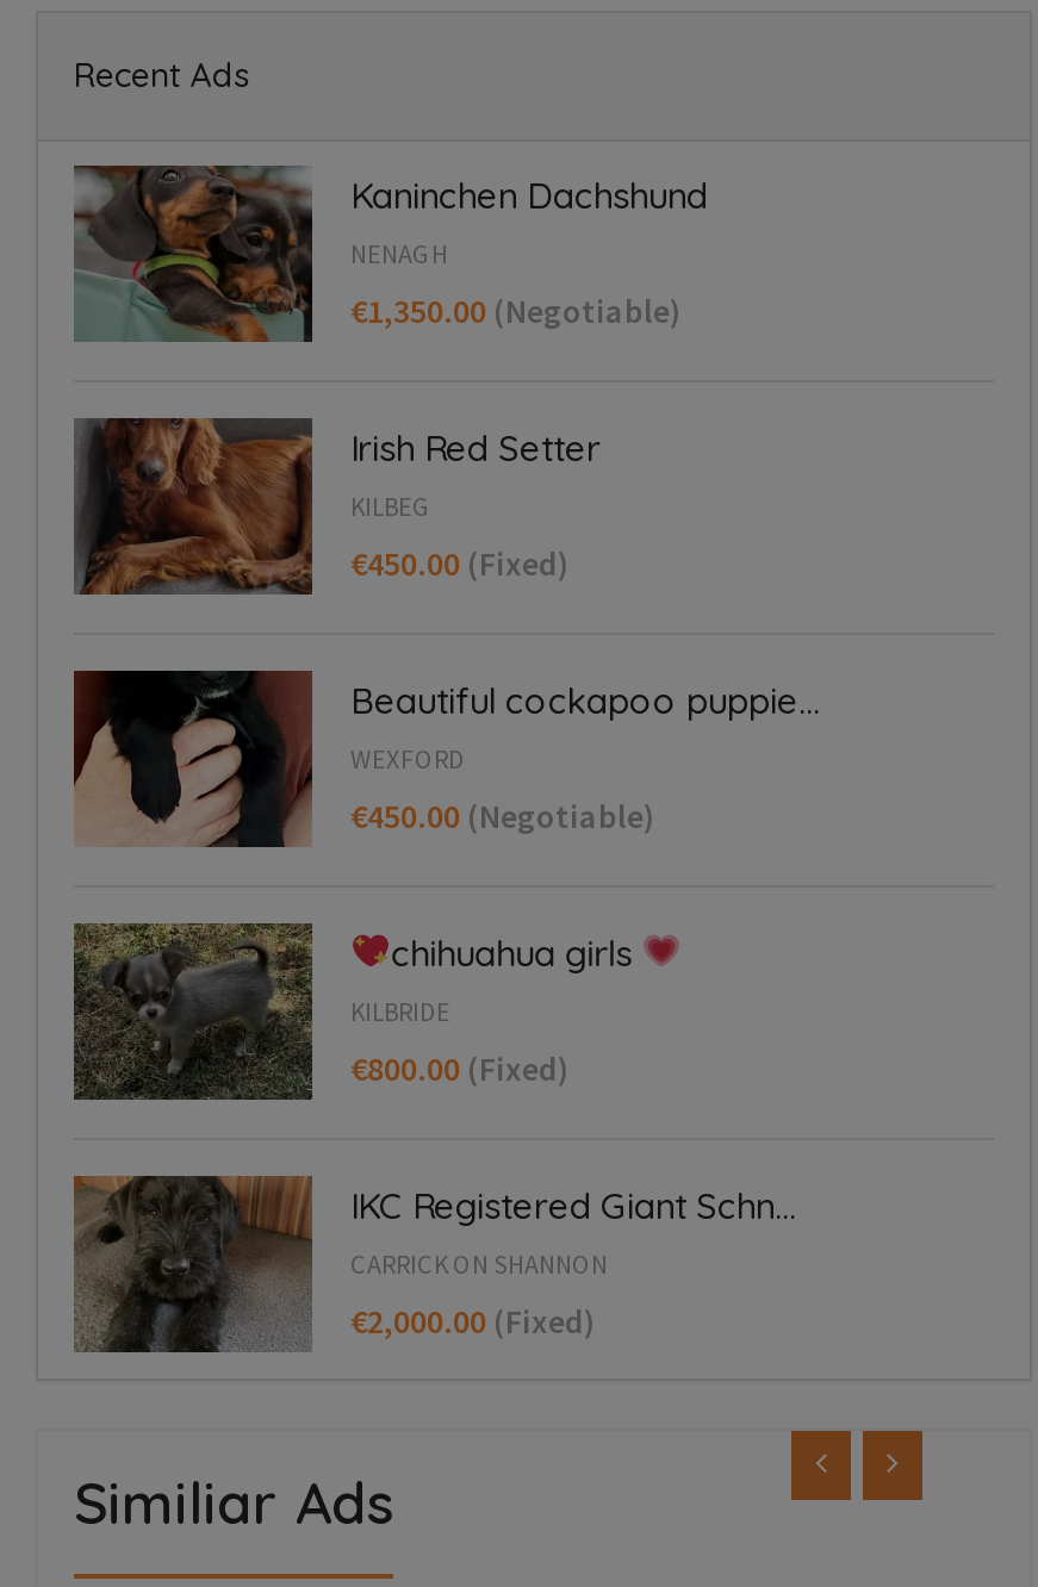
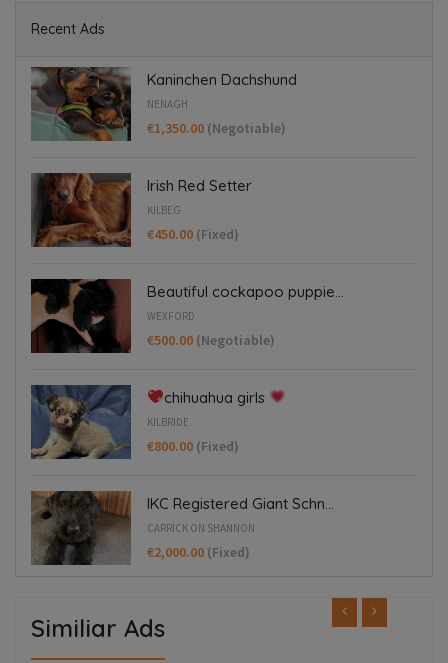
[72,668,655,847] [image] | €450.00 (Negotiable) -> [30,278,275,354] [image] | €500.00 (Negotiable)
[72,921,315,1102] [image] -> [30,384,132,460] [image]

